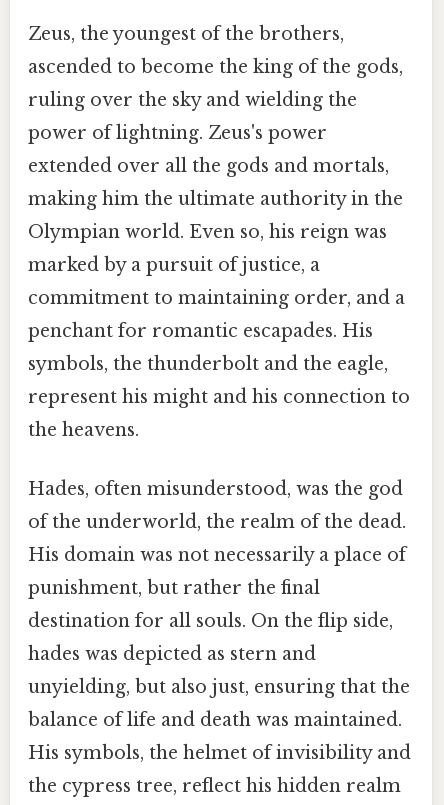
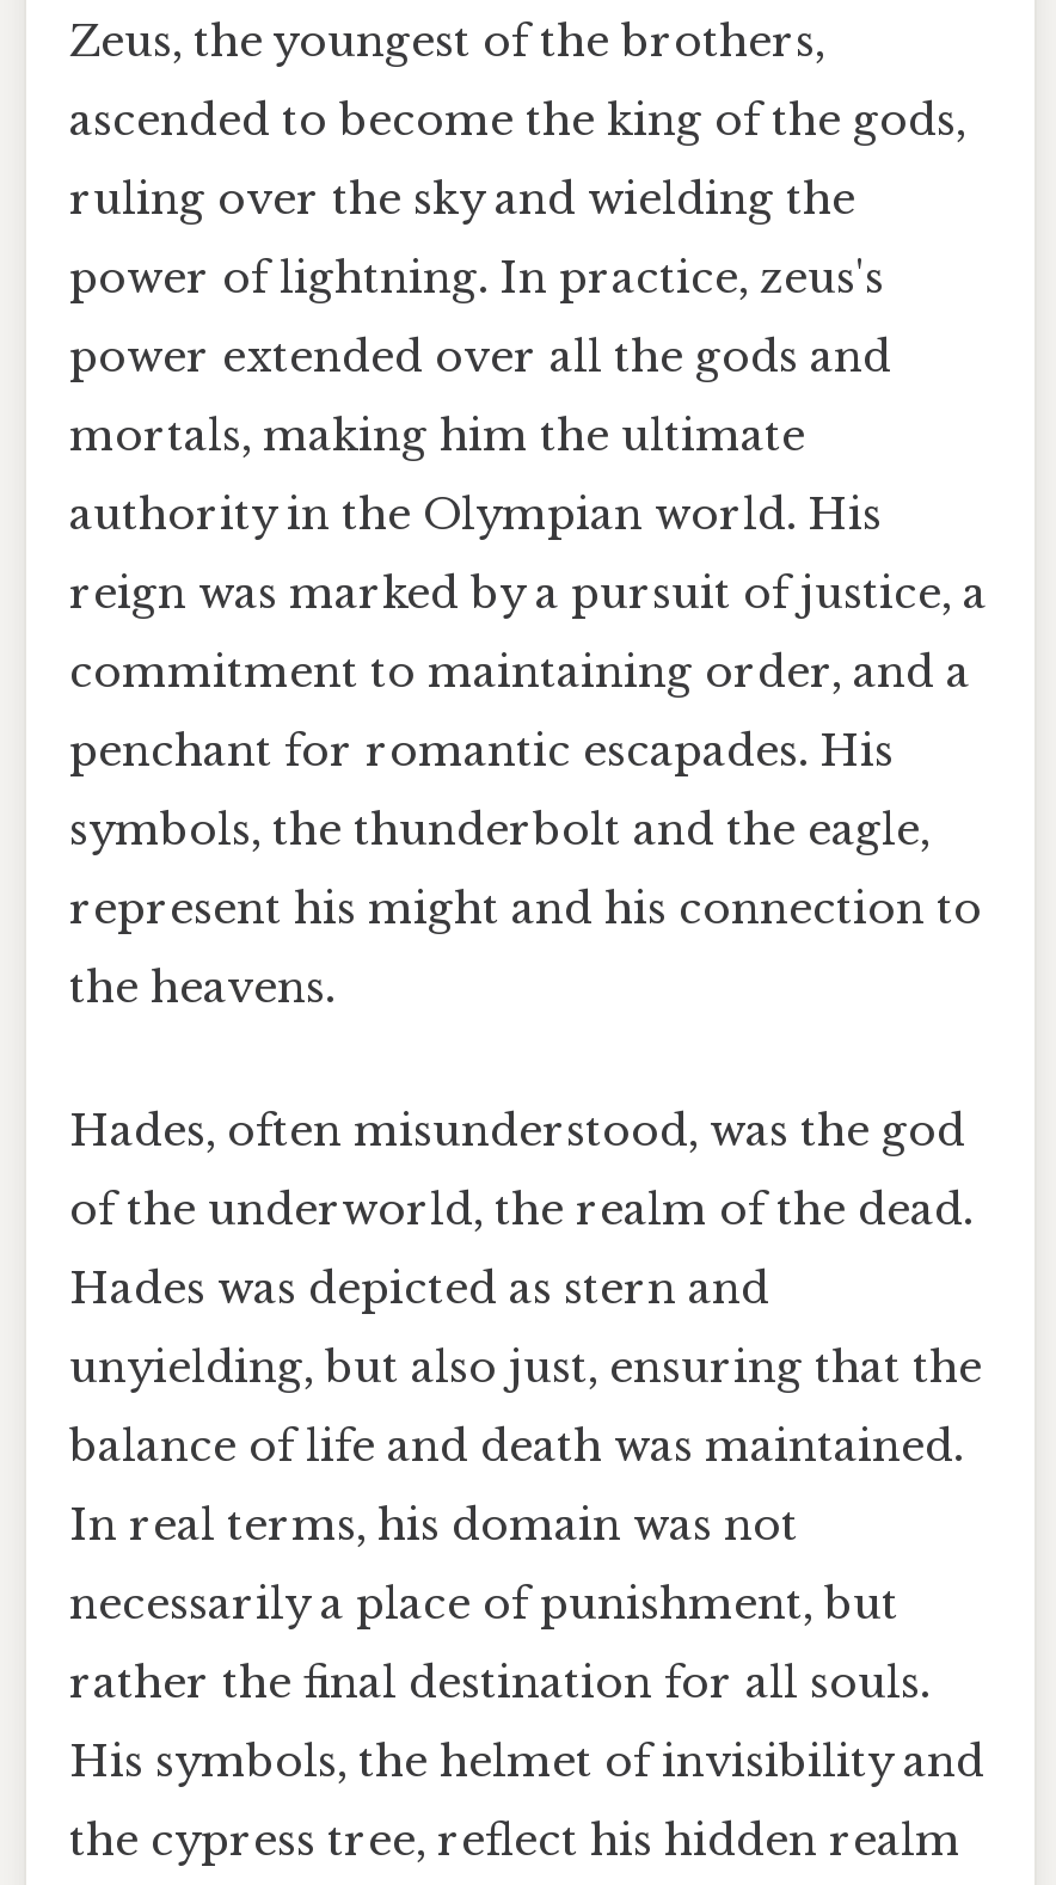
[28,122,327,144] power of lightning. Zeus's power -> [69,253,884,306] power of lightning. In practice, zeus's
[28,155,389,177] extended over all the gods and mortals, -> [69,332,891,384] power extended over all the gods and
[28,188,403,210] making him the ultimate authority in the -> [69,411,805,463] mortals, making him the ultimate
[28,221,387,243] Olympian world. Even so, his reign was -> [69,490,882,542] authority in the Olympian world. His
[28,254,320,276] marked by a pursuit of justice, a -> [69,568,987,621] reign was marked by a pursuit of justice, a
[28,544,406,665] His domain was not necessarily a place of | punishment, but rather the final | destination for all souls. On the flip side, | hades was depicted as stern and -> [69,1262,769,1314] Hades was depicted as stern and
moved [28,676,410,731] -> [69,1341,982,1472]: unyielding, but also just, ensuring that the | balance of life and death was maintained.
none -> [69,1498,929,1709] In real terms, his domain was not | necessarily a place of punishment, but | rather the final destination for all souls.

